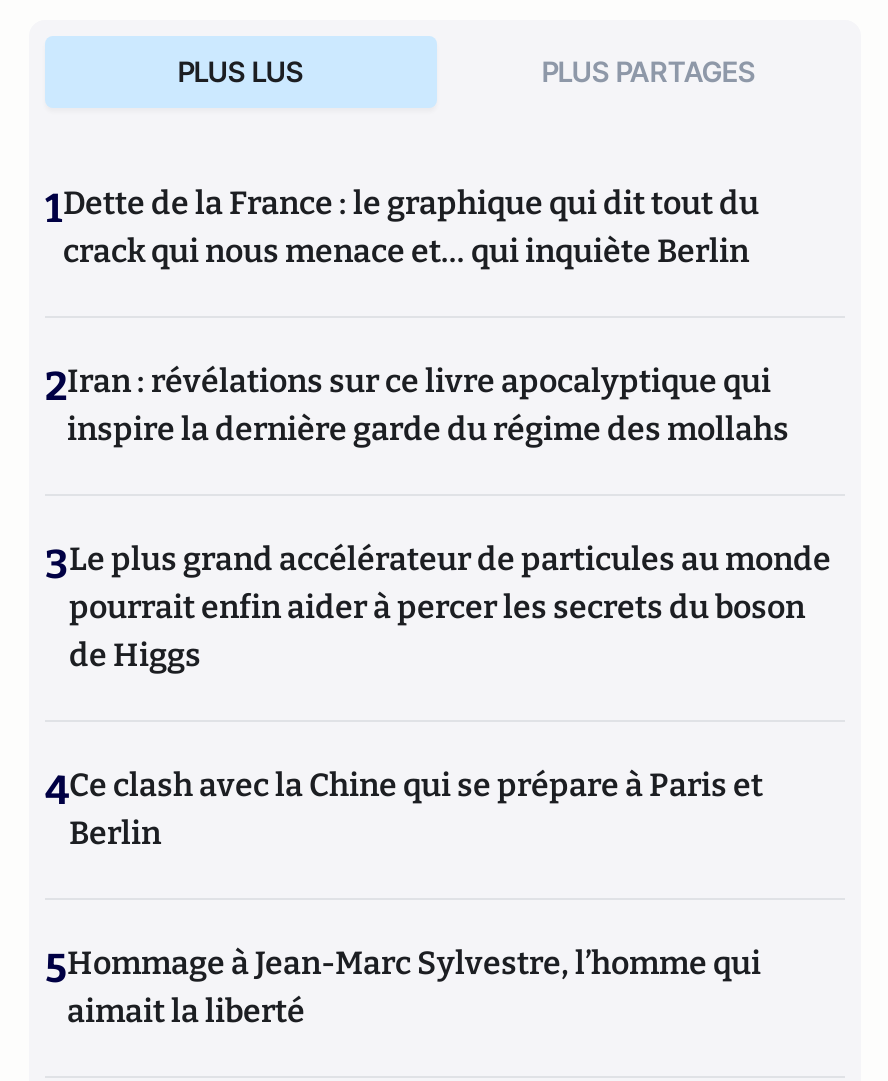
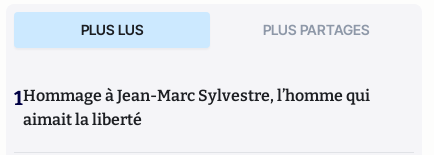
[45,184,831,992] 1Dette de la France : le graphique qui dit tout du | crack qui nous menace et… qui inquiète Berlin | 2Iran : révélations sur ce livre apocalyptique qui | inspire la dernière garde du régime des mollahs | 3Le plus grand accélérateur de particules au monde | pourrait enfin aider à percer les secrets du boson | de Higgs | 4Ce clash avec la Chine qui se prépare à Paris et | Berlin | 5Hommage à Jean-Marc Sylvestre, l’homme qui -> [14,86,370,110] 1Hommage à Jean-Marc Sylvestre, l’homme qui

